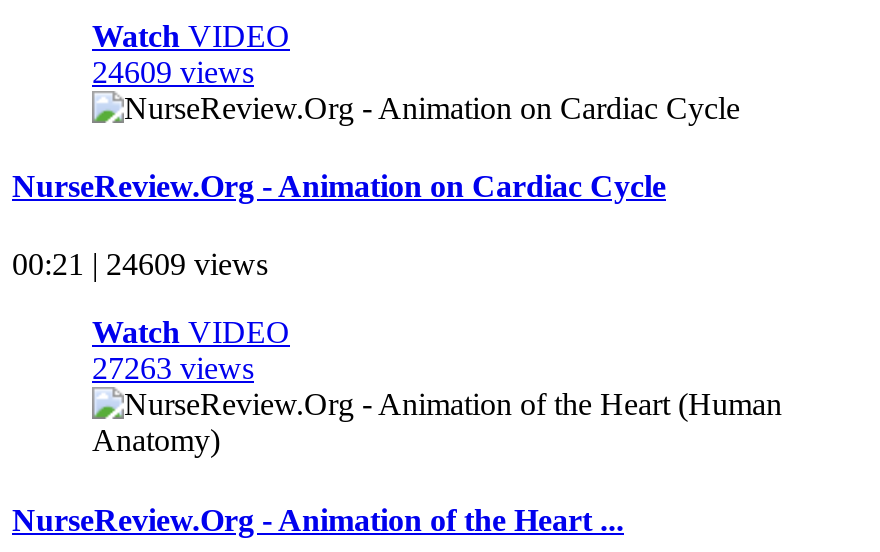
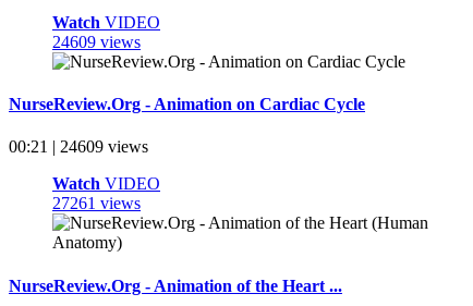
[92,351,254,385] 27263 views -> [52,194,141,213] 27261 views

